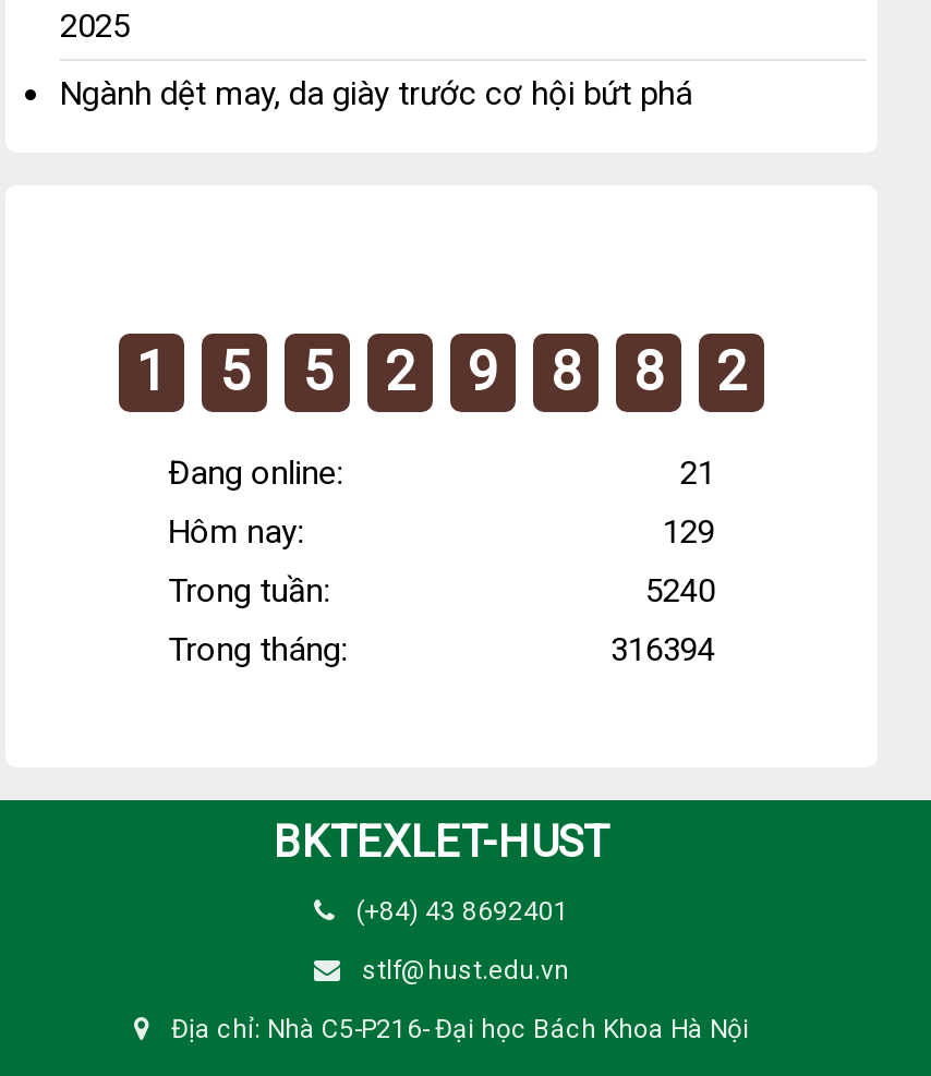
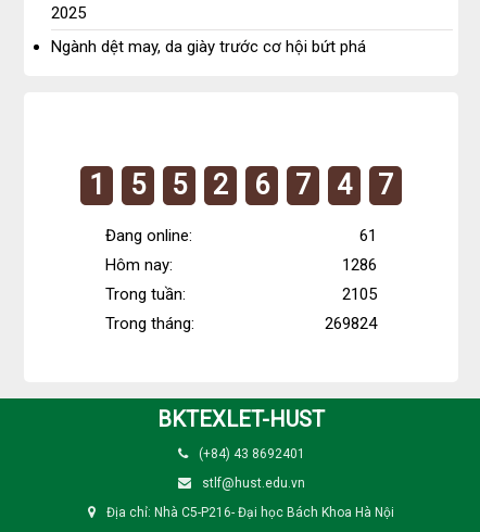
[468,340,498,403] 9 -> [254,169,269,201] 6
[551,340,581,403] 8 -> [295,169,311,201] 7
[633,340,664,403] 8 -> [337,169,352,201] 4
[716,340,747,403] 2 -> [378,169,393,201] 7
[680,454,715,493] 21 -> [360,226,377,245] 61
[663,512,715,552] 129 -> [343,255,377,275] 1286
[645,571,715,610] 5240 -> [343,284,377,304] 2105
[610,630,715,669] 316394 -> [325,314,377,333] 269824

